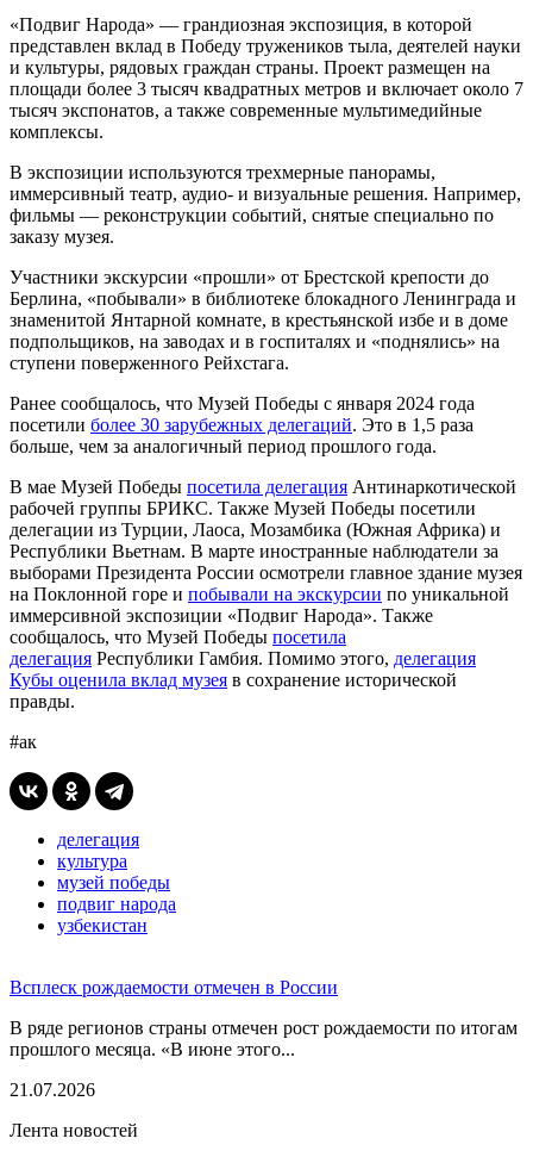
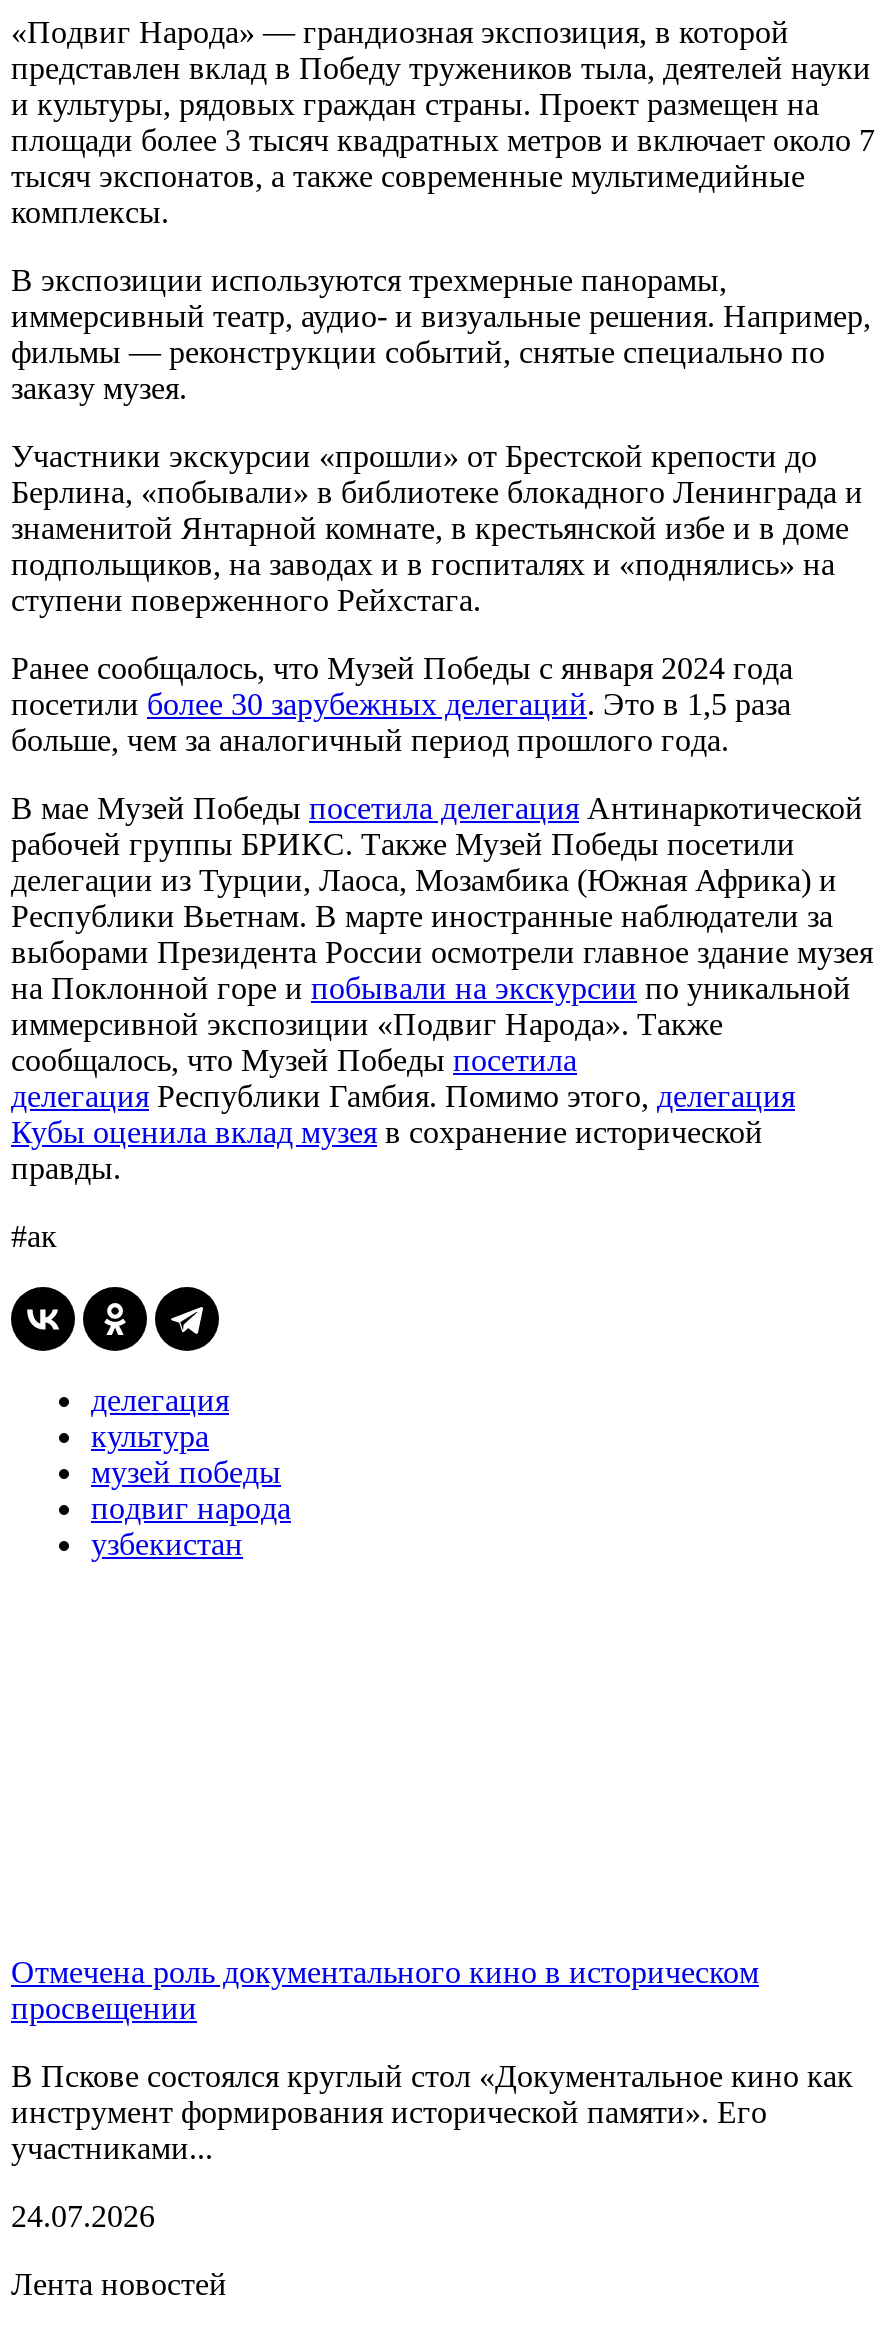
[10,977,338,997] Всплеск рождаемости отмечен в России -> [11,1955,759,2025] Отмечена роль документального кино в историческом | просвещении
[10,1017,518,1059] В ряде регионов страны отмечен рост рождаемости по итогам | прошлого месяца. «В июне этого... -> [11,2059,853,2165] В Пскове состоялся круглый стол «Документальное кино как | инструмент формирования исторической памяти». Его | участниками...
[10,1079,95,1100] 21.07.2026 -> [11,2199,155,2233] 24.07.2026

